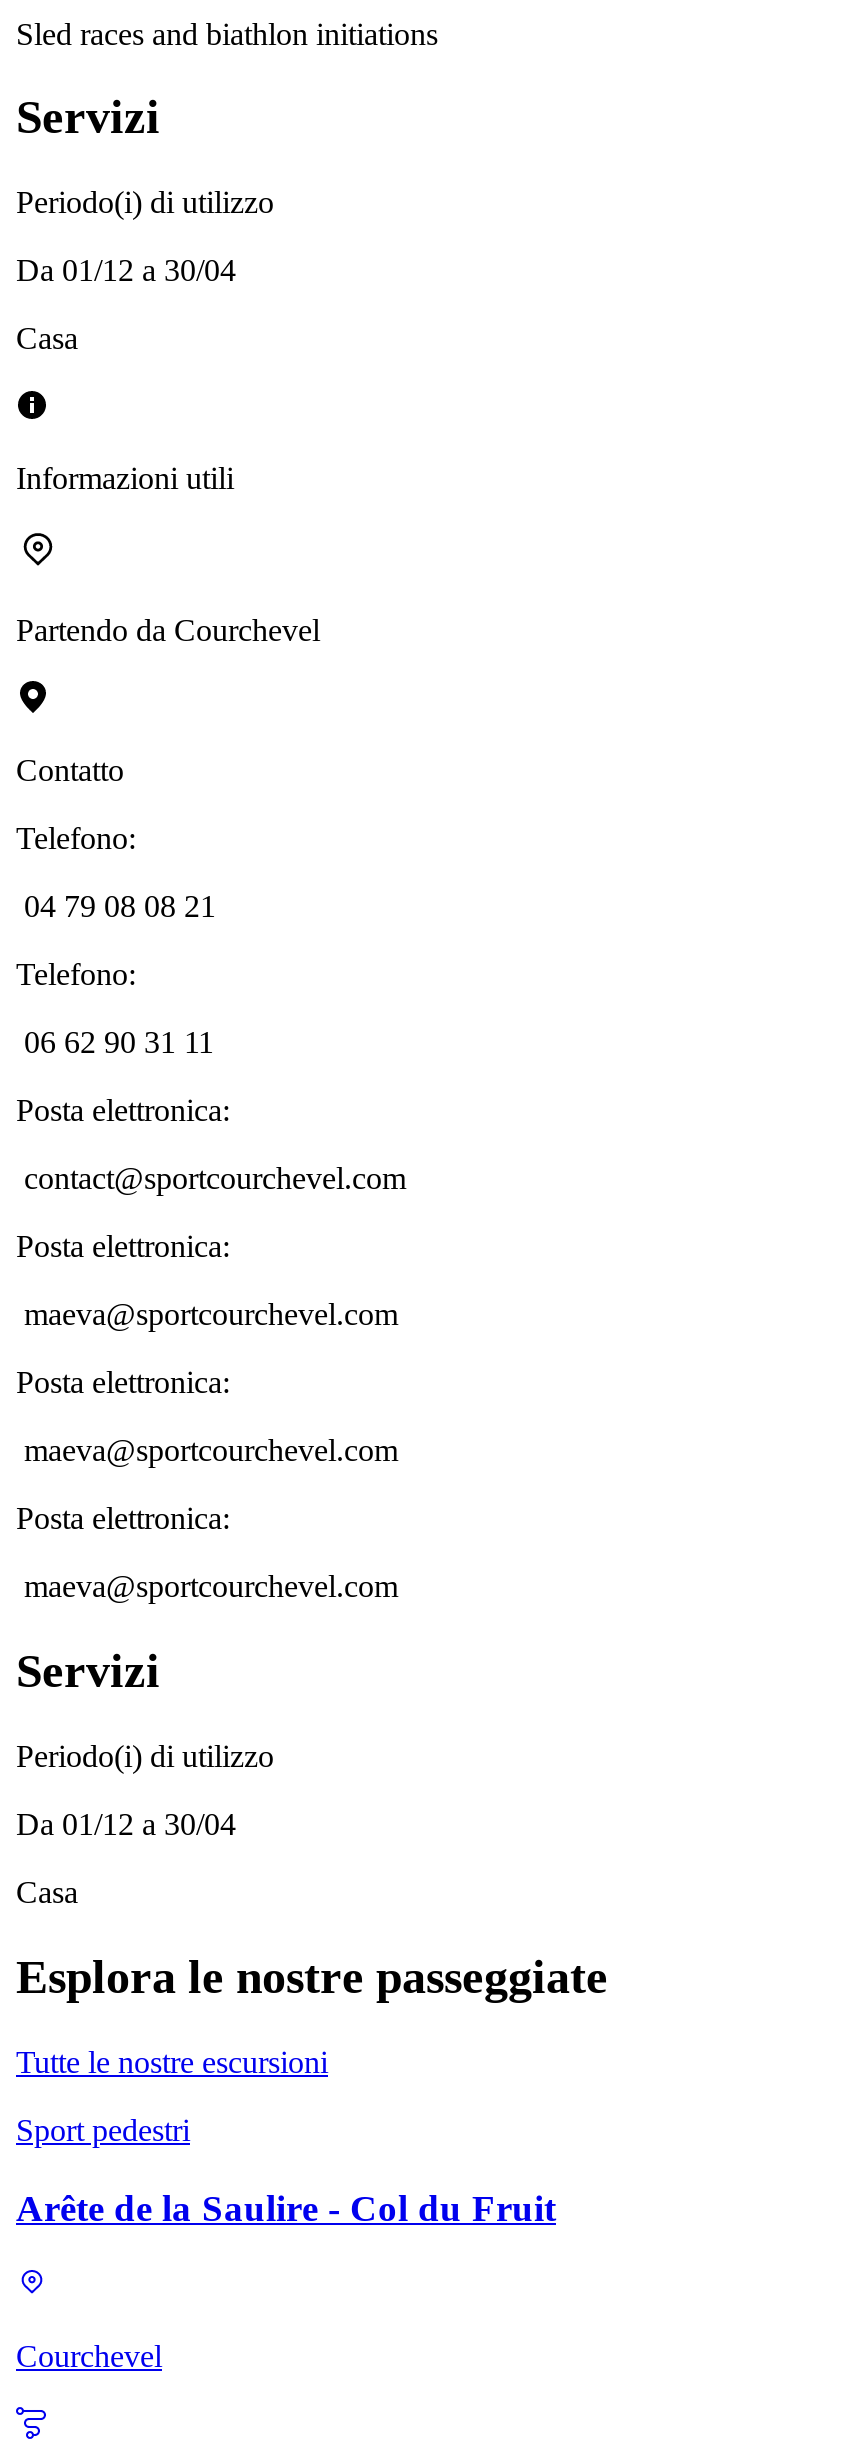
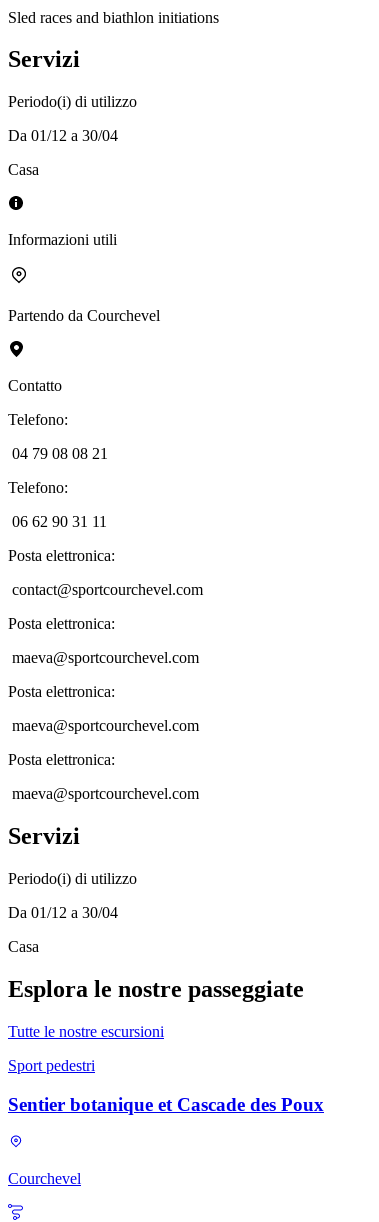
[16,2186,556,2228] Arête de la Saulire - Col du Fruit -> [8,1094,324,1115] Sentier botanique et Cascade des Poux

